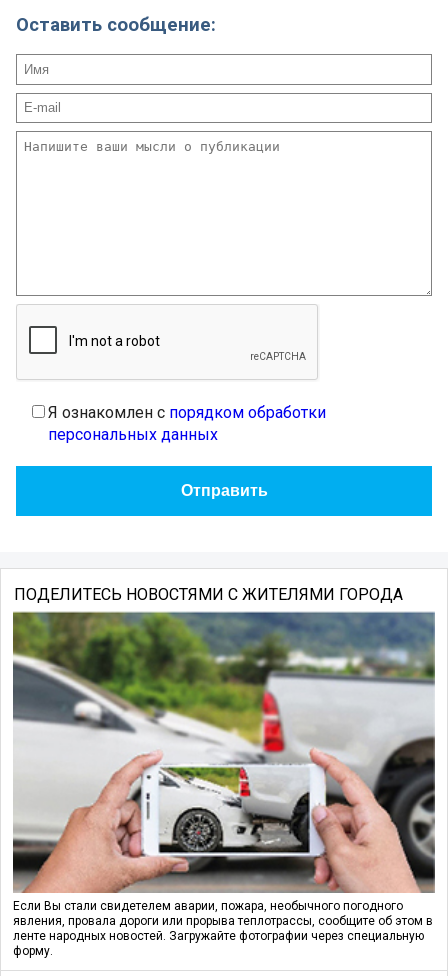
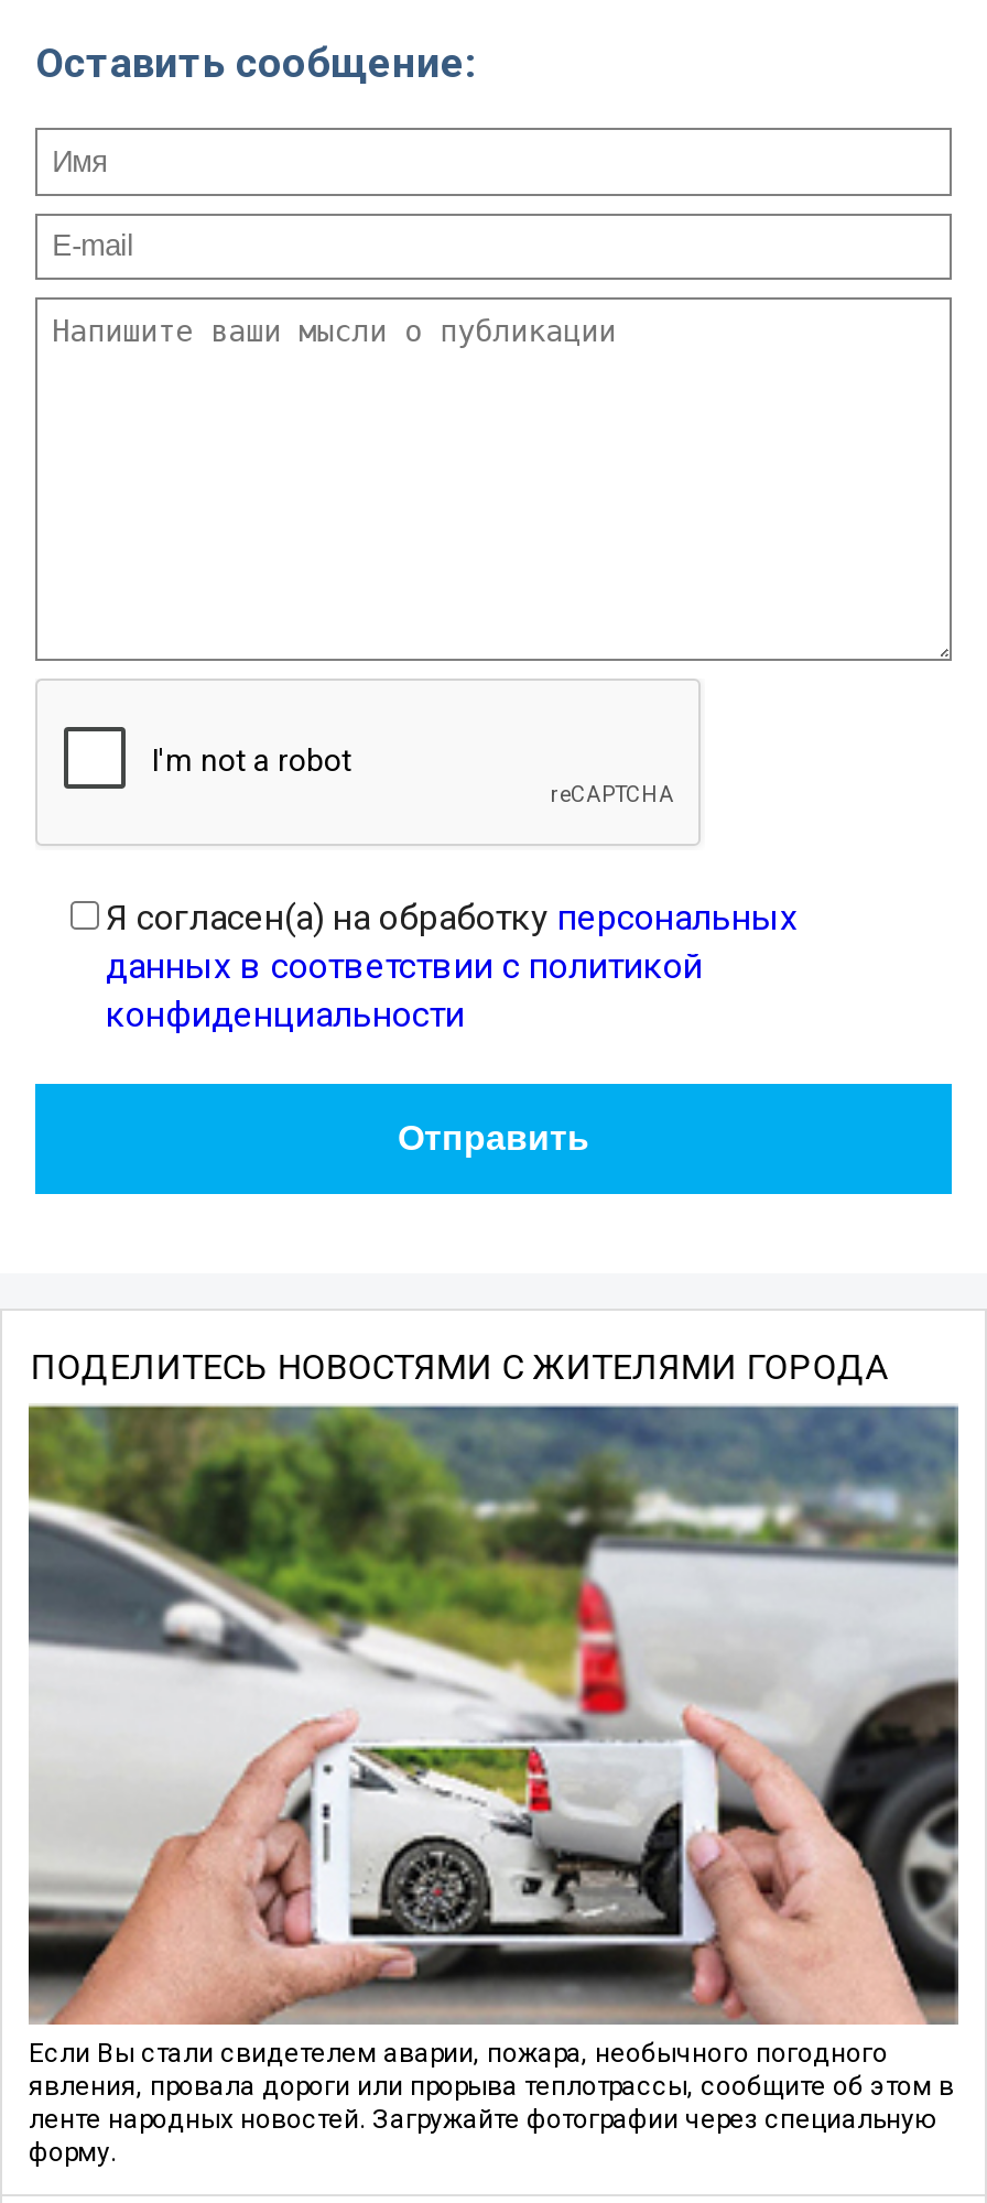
[48,403,326,444] Я ознакомлен с порядком обработки | персональных данных -> [106,897,798,1036] Я согласен(а) на обработку персональных | данных в соответствии с политикой | конфиденциальности

